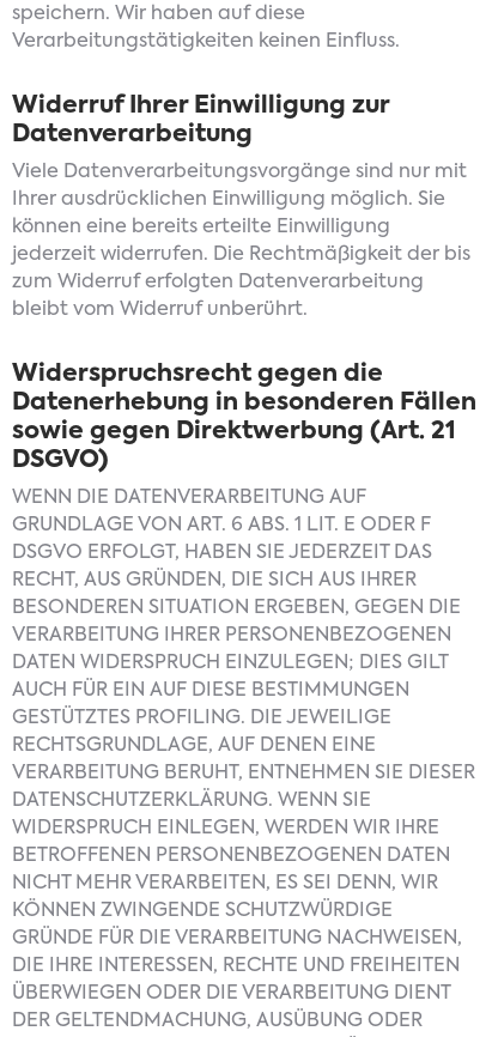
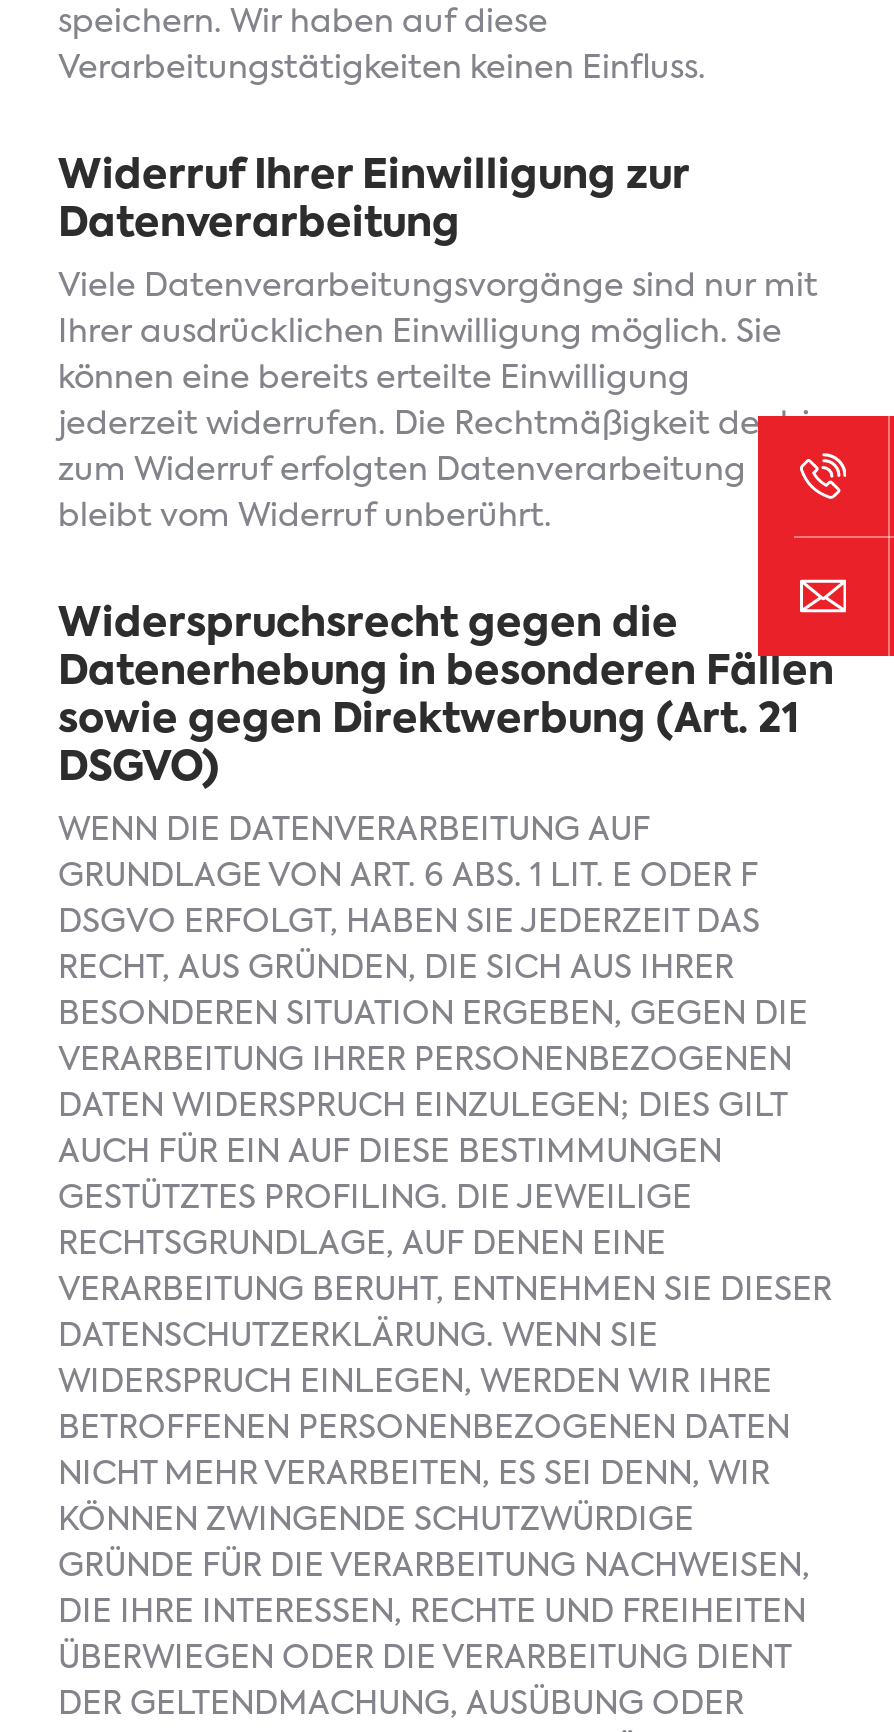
none -> [756,414,888,658] [image]

